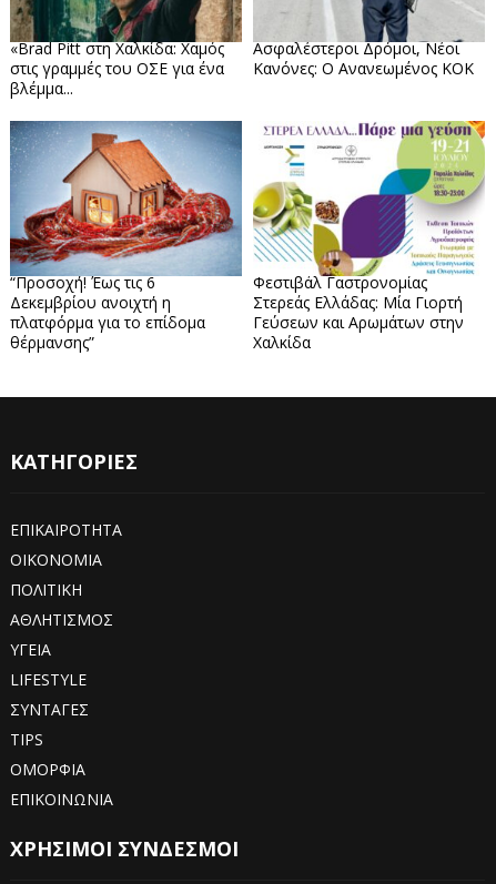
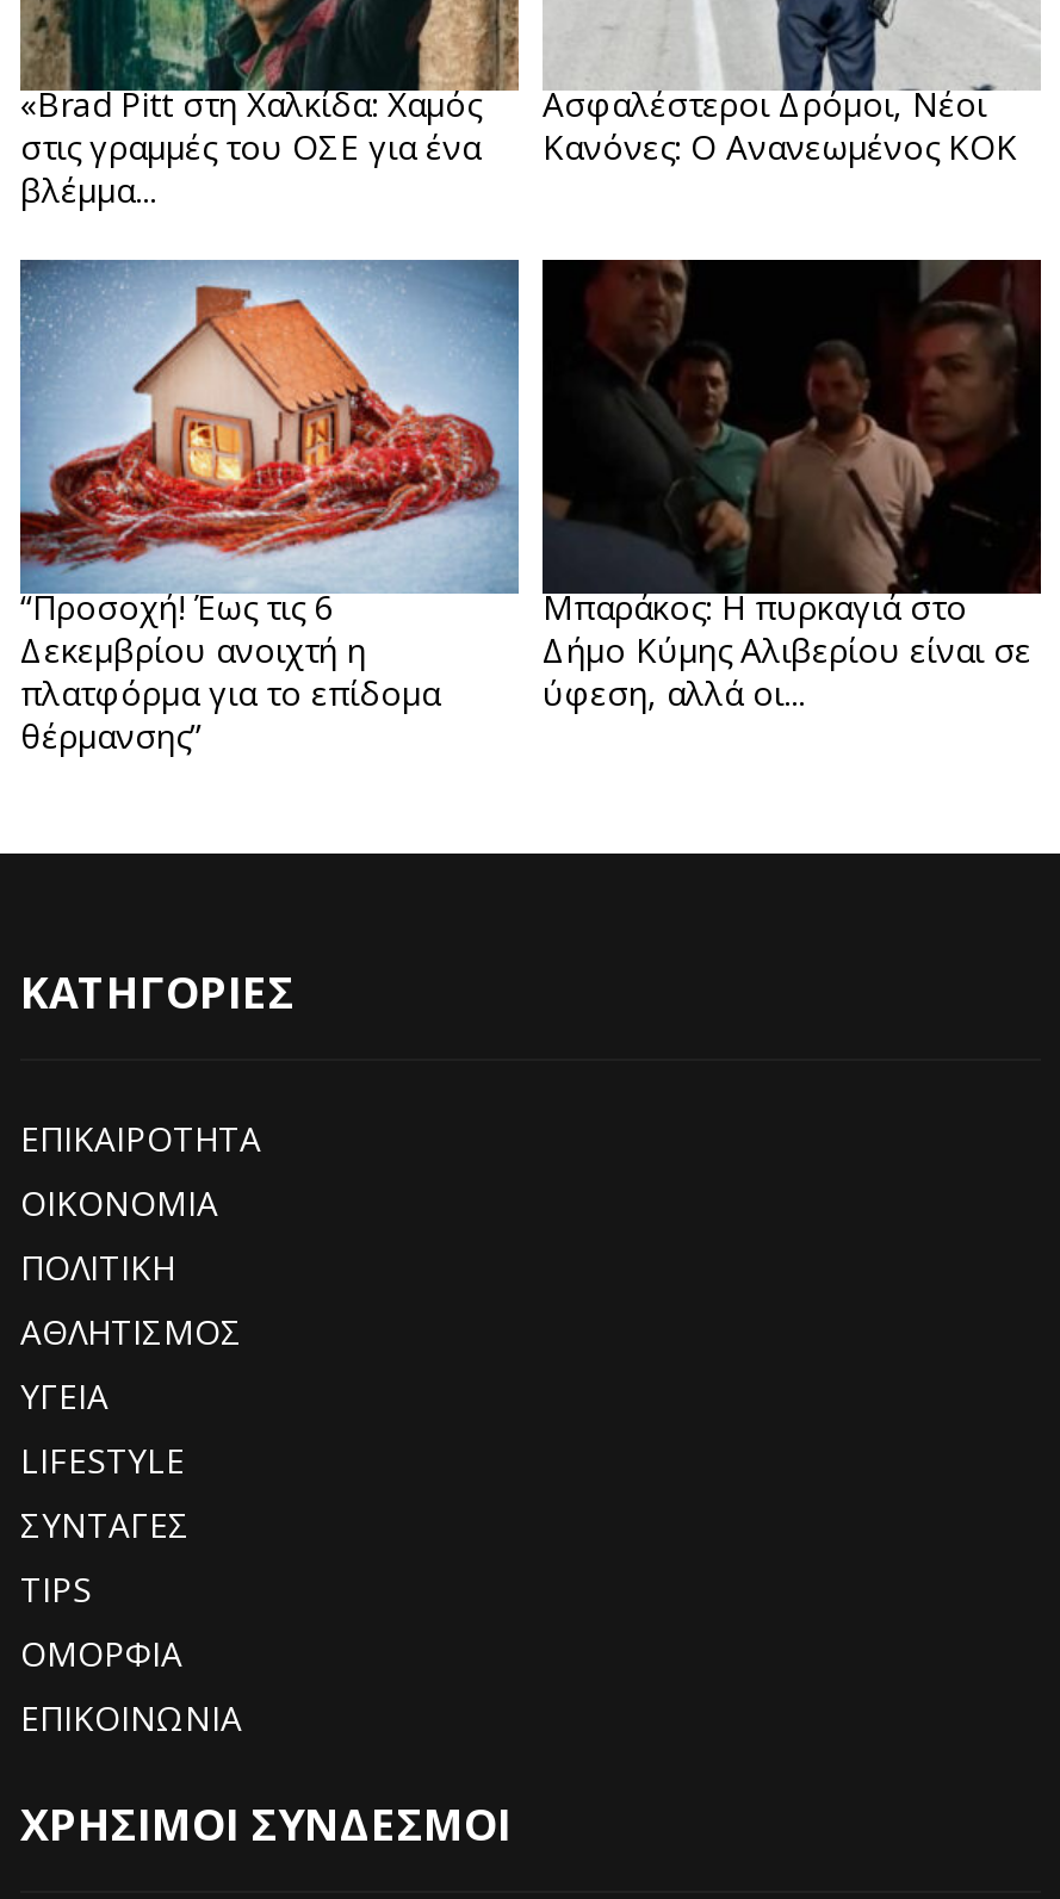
[252,120,486,352] [image] | Φεστιβάλ Γαστρονομίας | Στερεάς Ελλάδας: Μία Γιορτή | Γεύσεων και Αρωμάτων στην | Χαλκίδα -> [540,257,1043,714] [image] | Μπαράκος: Η πυρκαγιά στο | Δήμο Κύμης Αλιβερίου είναι σε | ύφεση, αλλά οι...

